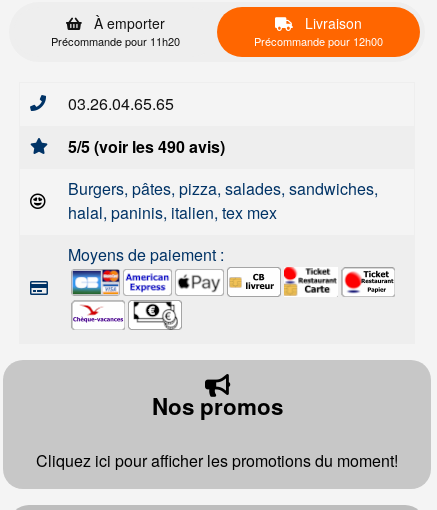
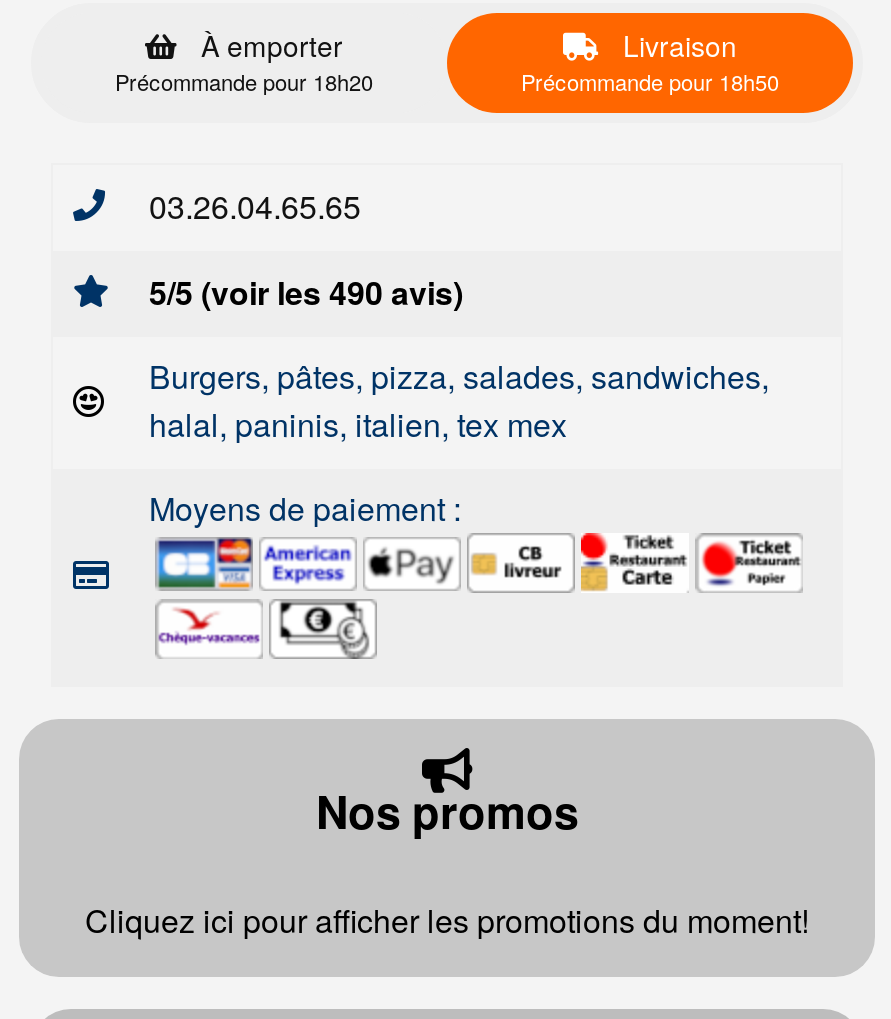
[51,33,180,49] Précommande pour 11h20 -> [115,65,373,97] Précommande pour 18h20
[254,33,383,49] Précommande pour 12h00 -> [521,65,779,97] Précommande pour 18h50

